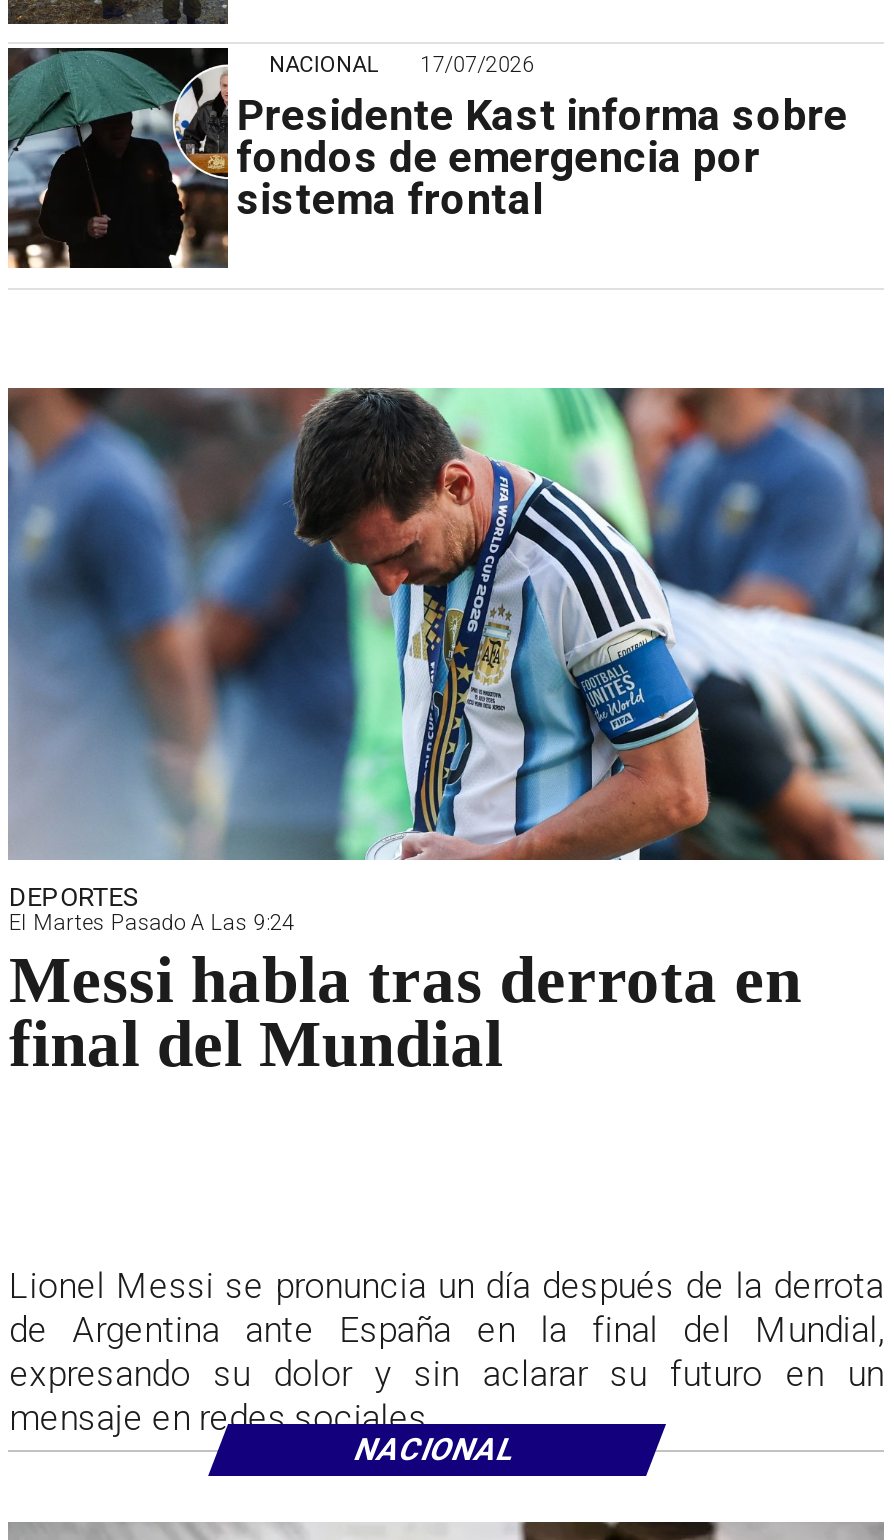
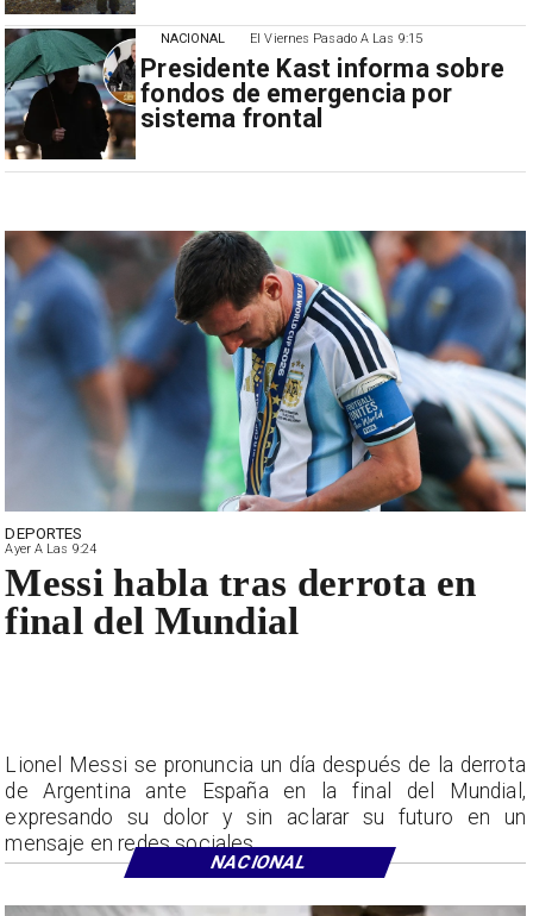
[420,53,534,79] 17/07/2026 -> [250,31,422,47] El Viernes Pasado A Las 9:15
[9,909,294,935] El Martes Pasado A Las 9:24 -> [5,541,96,556] Ayer A Las 9:24

